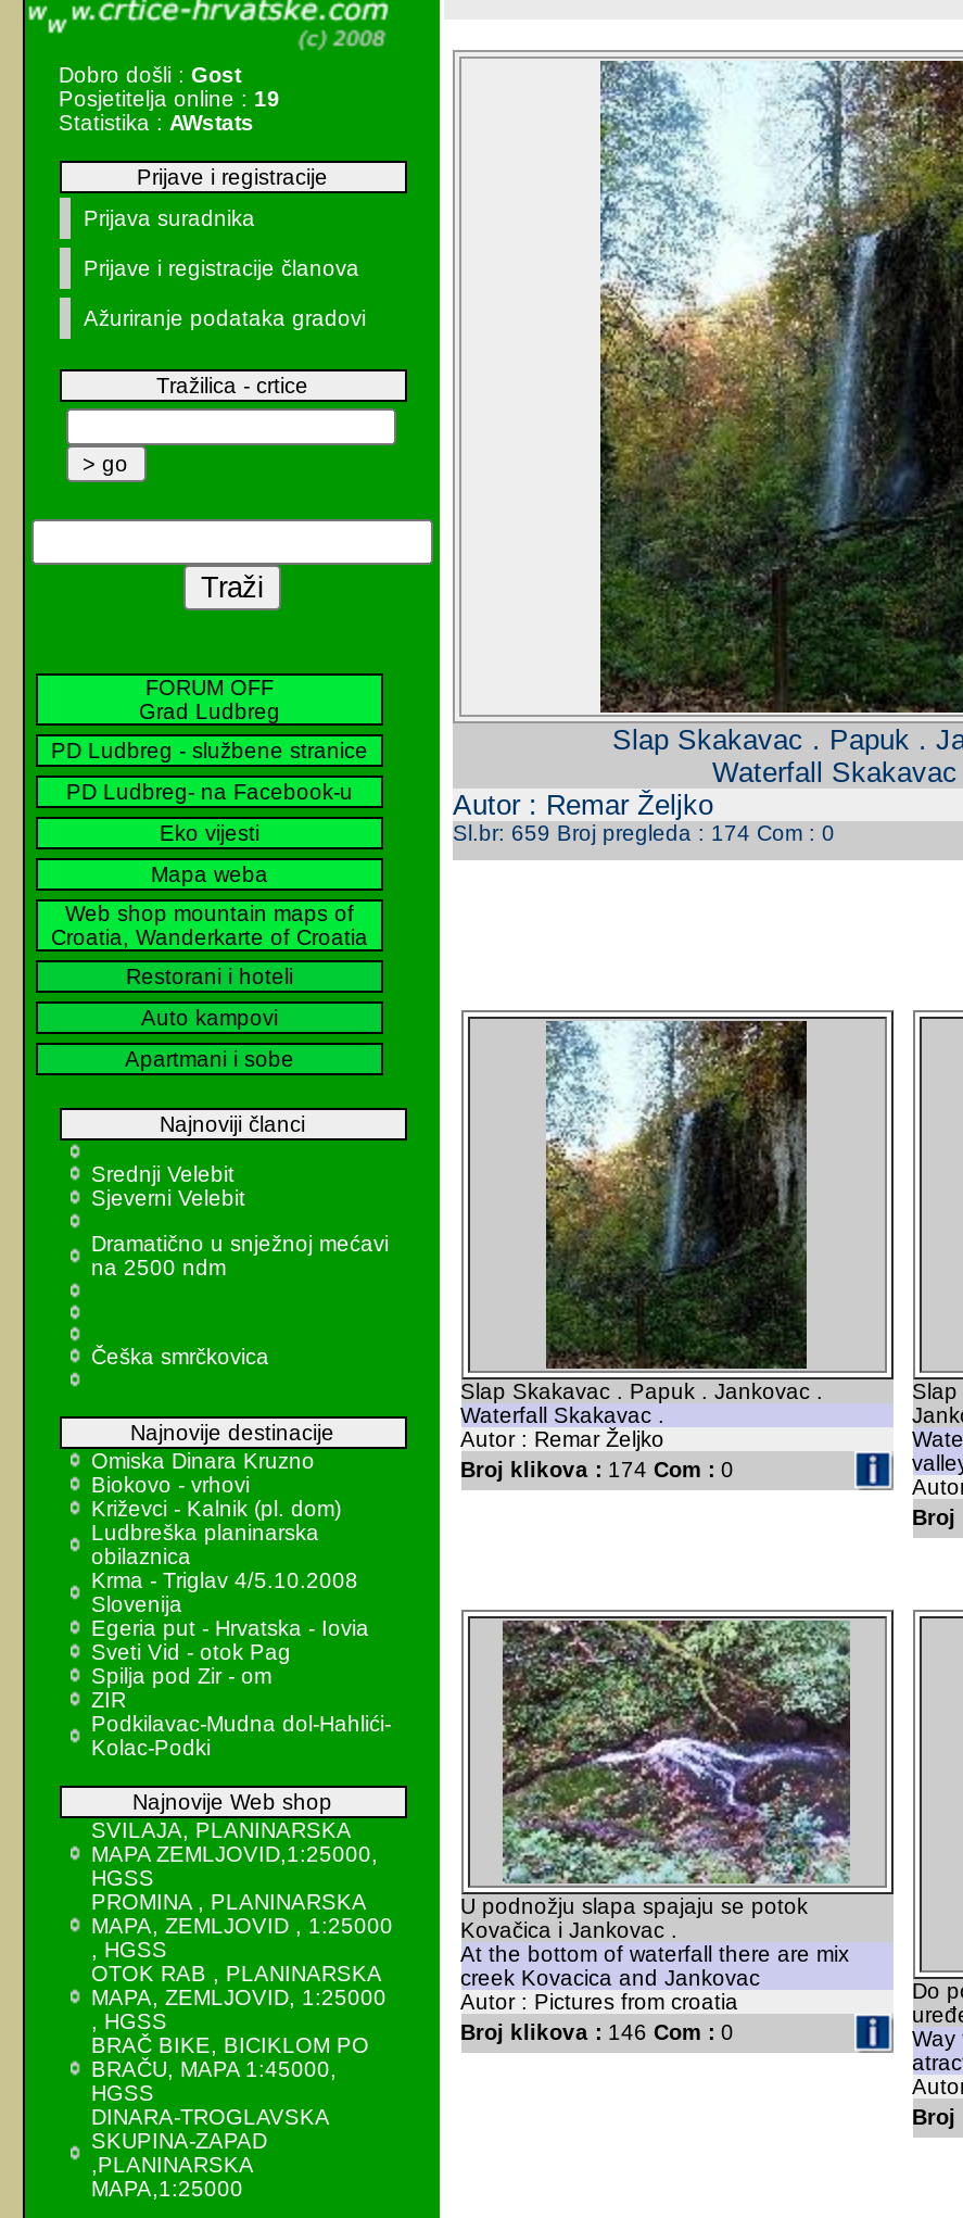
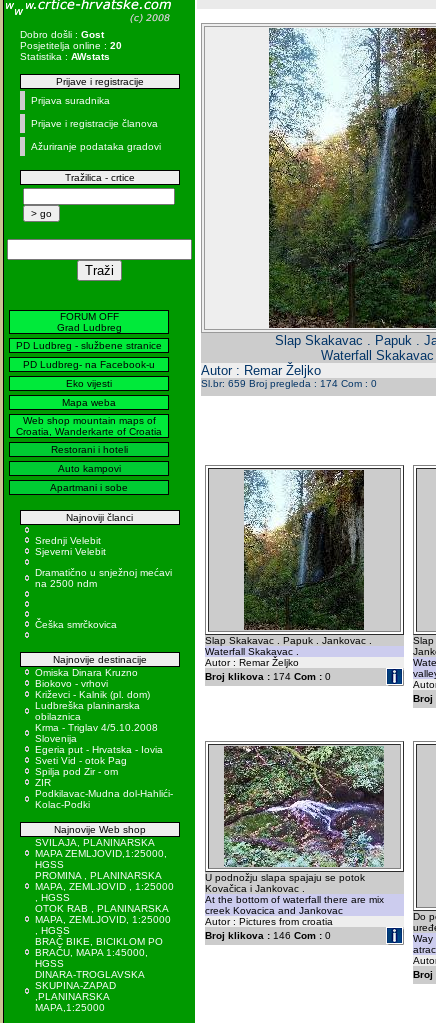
[59,87,280,111] Posjetitelja online : 19 -> [19,40,121,51] Posjetitelja online : 20

